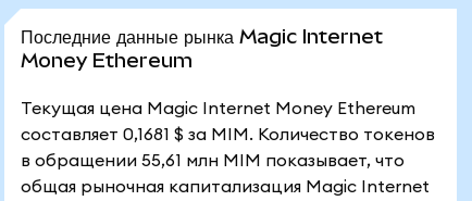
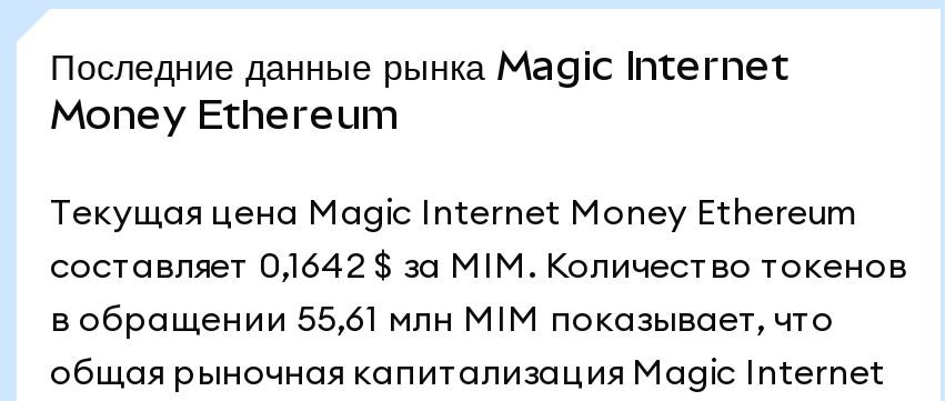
[21,126,435,143] составляет 0,1681 $ за MIM. Количество токенов -> [50,249,907,284] составляет 0,1642 $ за MIM. Количество токенов

